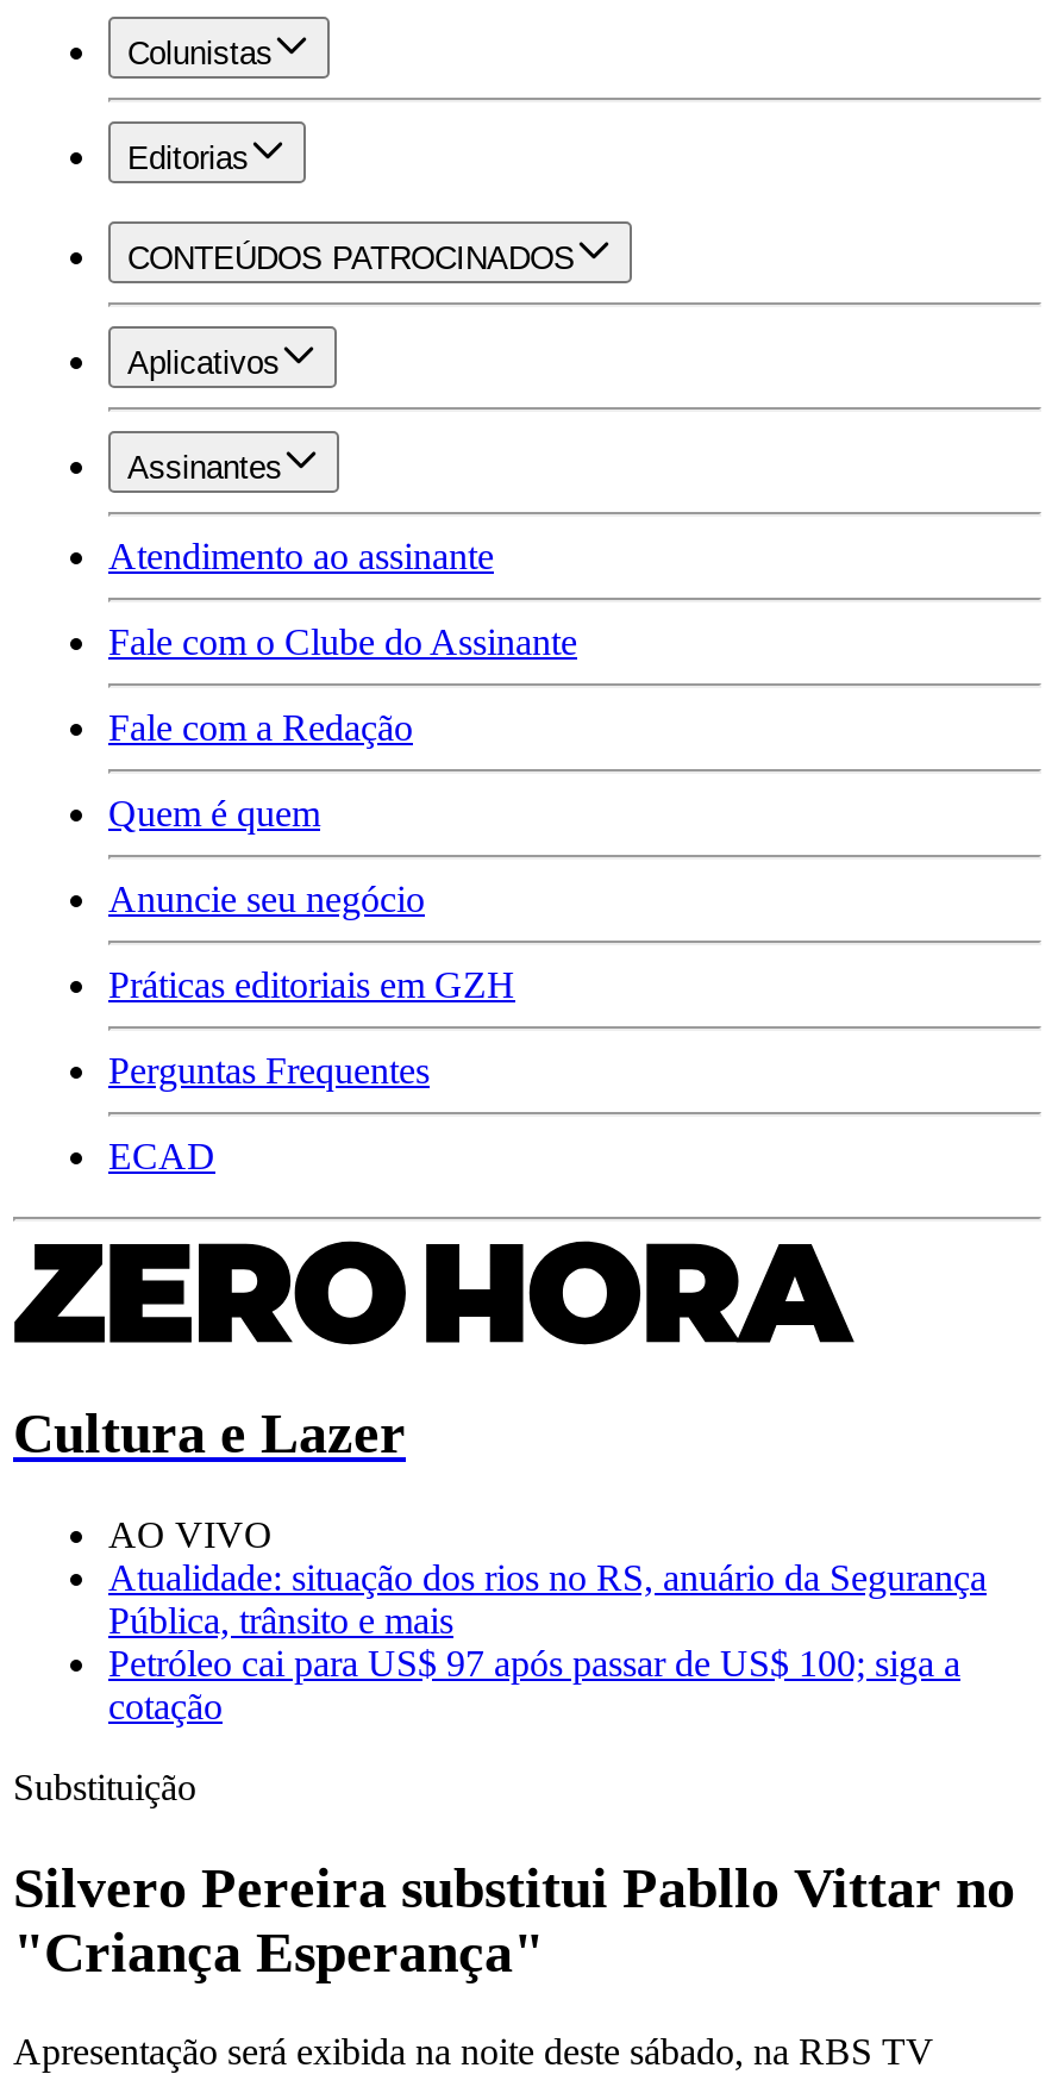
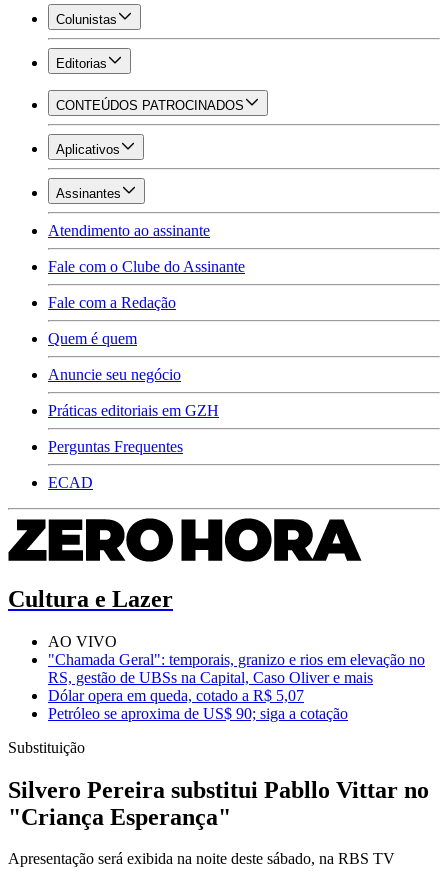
[108,1556,987,1725] Atualidade: situação dos rios no RS, anuário da Segurança | Pública, trânsito e mais | Petróleo cai para US$ 97 após passar de US$ 100; siga a | cotação -> [48,651,425,722] "Chamada Geral": temporais, granizo e rios em elevação no | RS, gestão de UBSs na Capital, Caso Oliver e mais | Dólar opera em queda, cotado a R$ 5,07 | Petróleo se aproxima de US$ 90; siga a cotação

